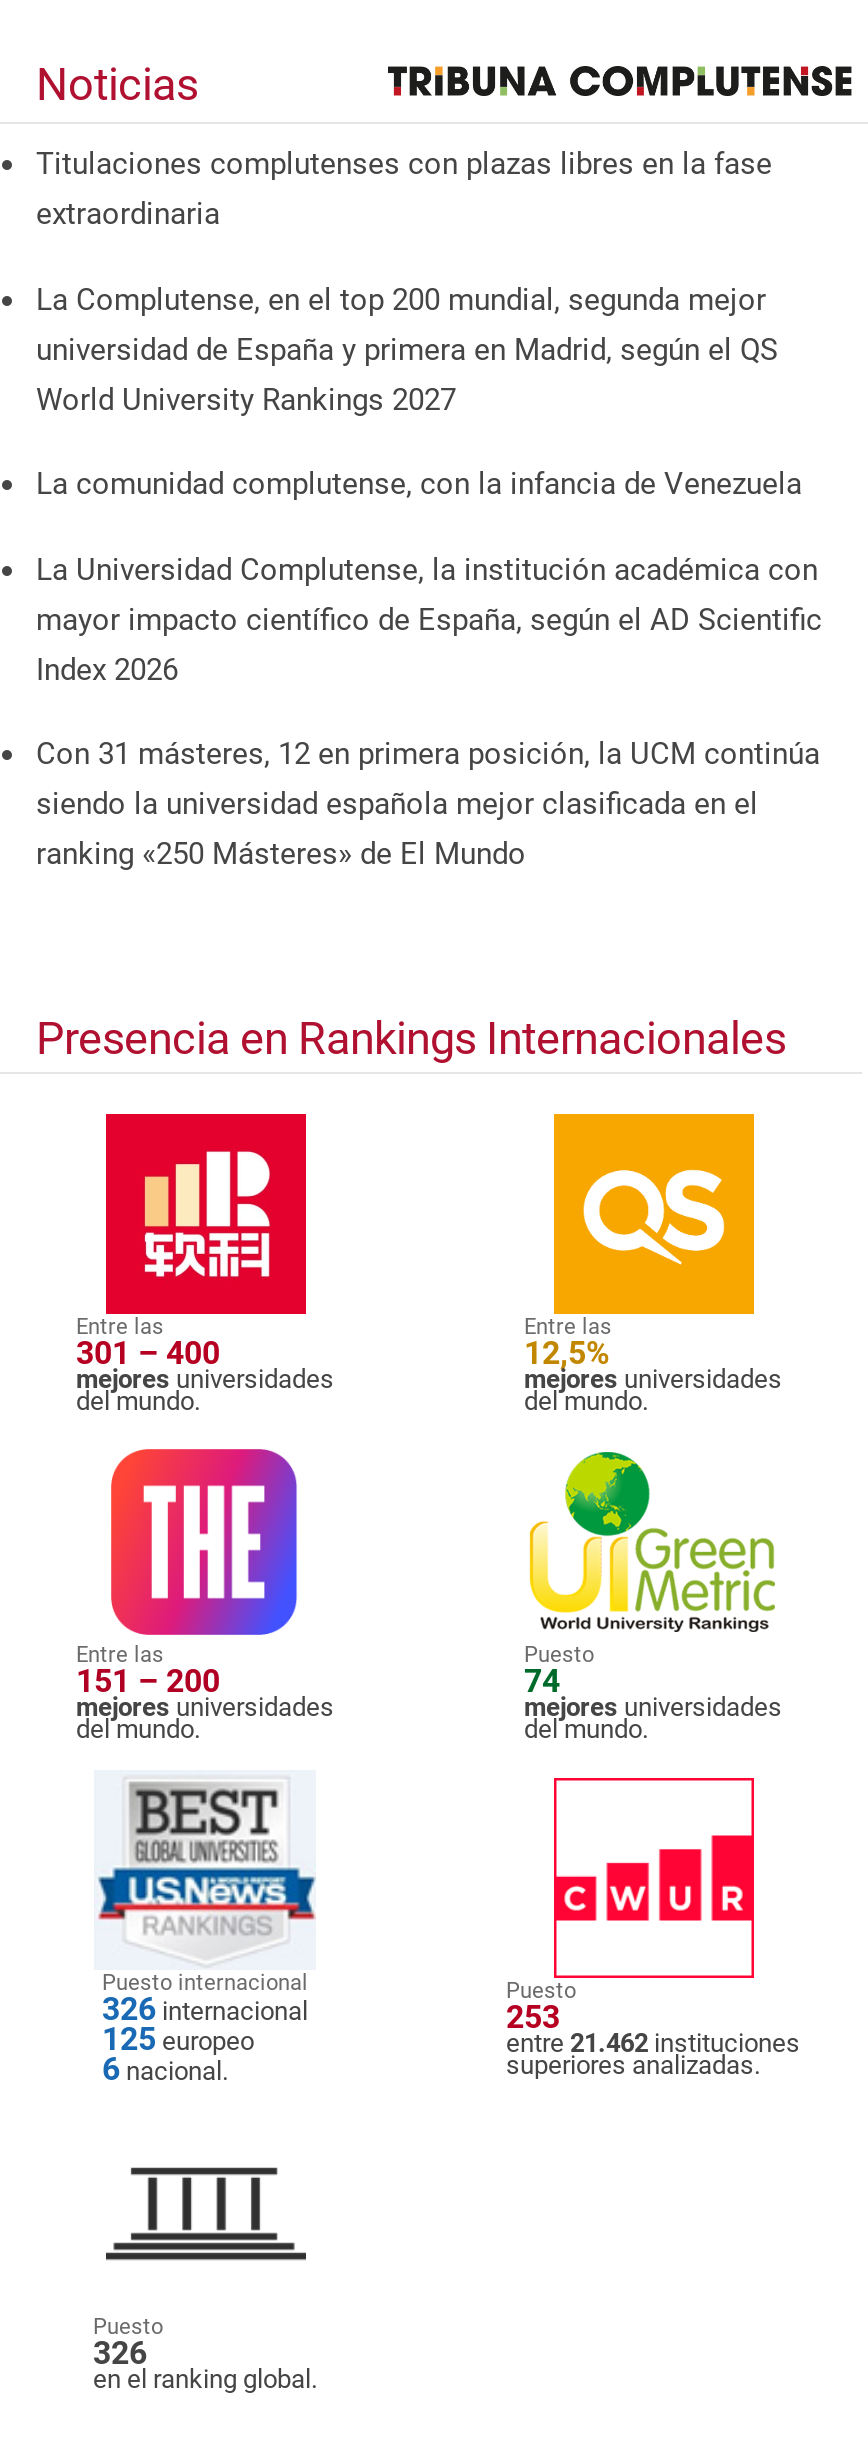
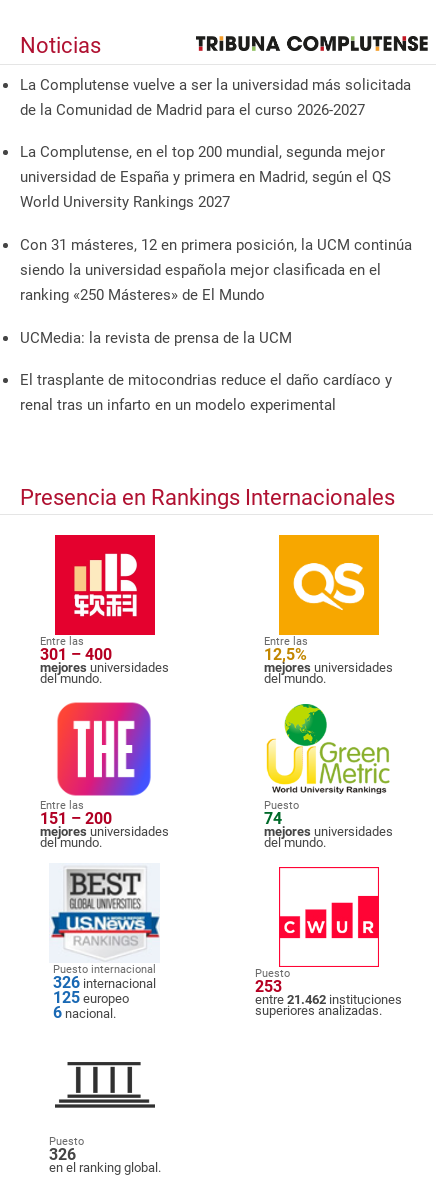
[36,146,772,232] Titulaciones complutenses con plazas libres en la fase | extraordinaria -> [20,76,411,119] La Complutense vuelve a ser la universidad más solicitada | de la Comunidad de Madrid para el curso 2026-2027
[36,466,822,687] La comunidad complutense, con la infancia de Venezuela | La Universidad Complutense, la institución académica con | mayor impacto científico de España, según el AD Scientific | Index 2026 -> none
moved [36,736,820,872] -> [20,236,412,304]: Con 31 másteres, 12 en primera posición, la UCM continúa | siendo la universidad española mejor clasificada en el | ranking «250 Másteres» de El Mundo
none -> [20,329,392,414] UCMedia: la revista de prensa de la UCM | El trasplante de mitocondrias reduce el daño cardíaco y | renal tras un infarto en un modelo experimental

